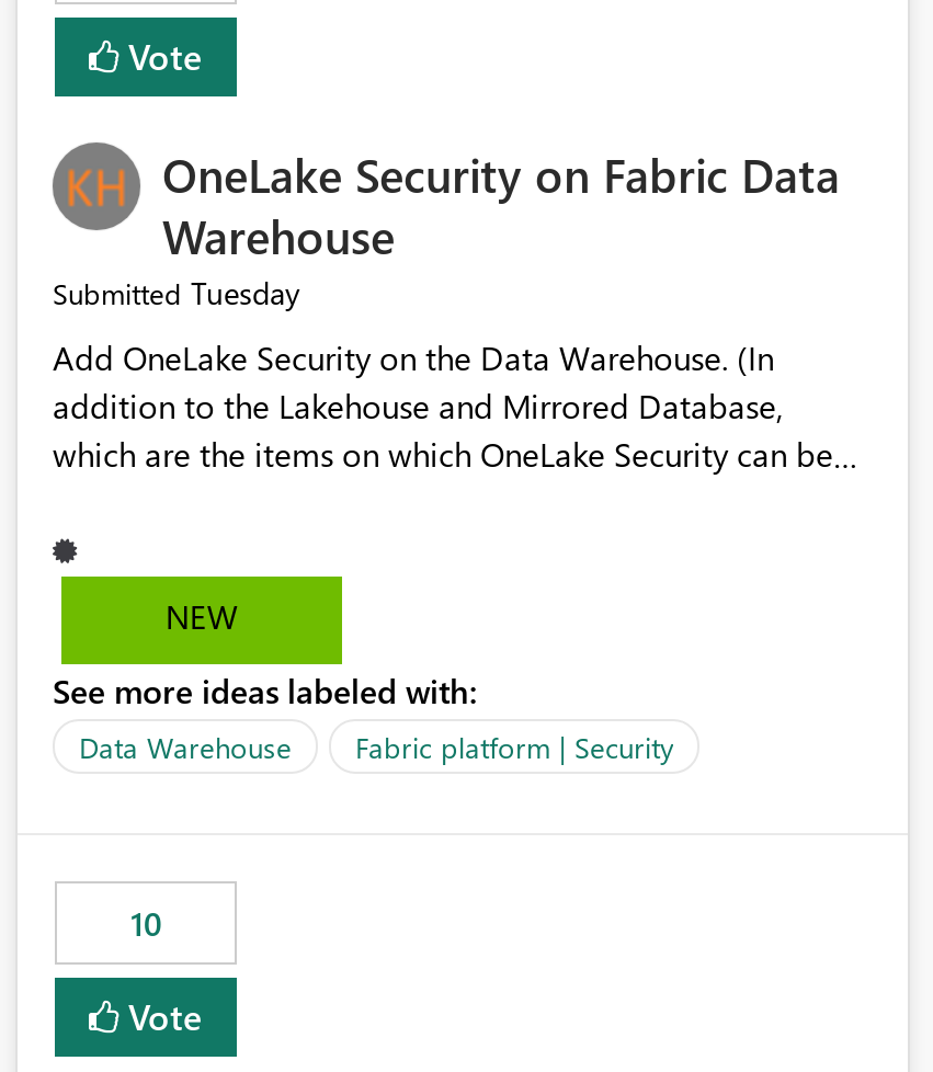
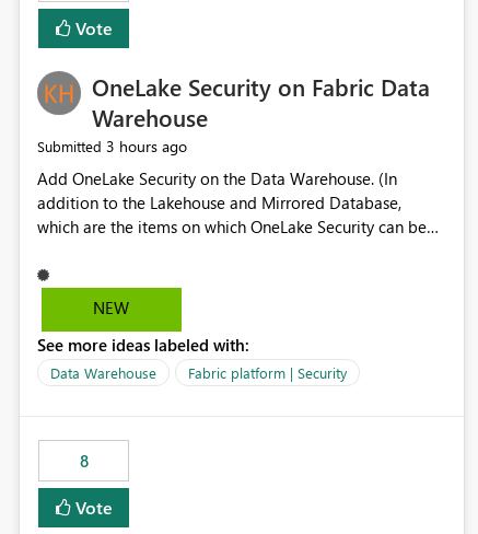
[53,273,300,314] Submitted Tuesday -> [37,136,187,157] Submitted 3 hours ago
[130,902,161,946] 10 -> [79,450,88,472] 8

